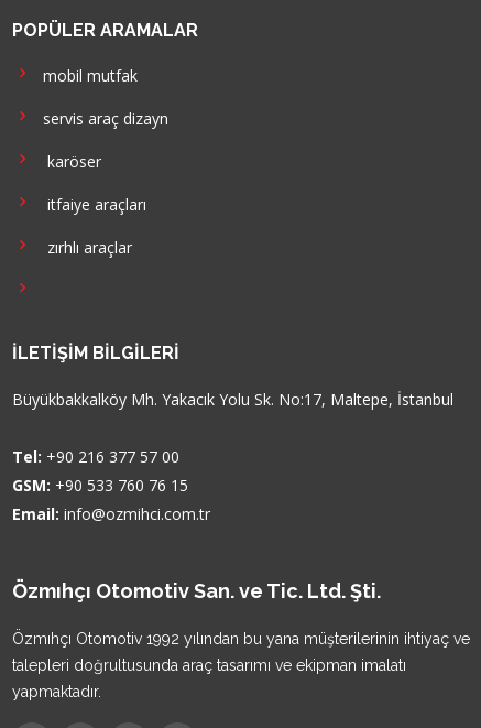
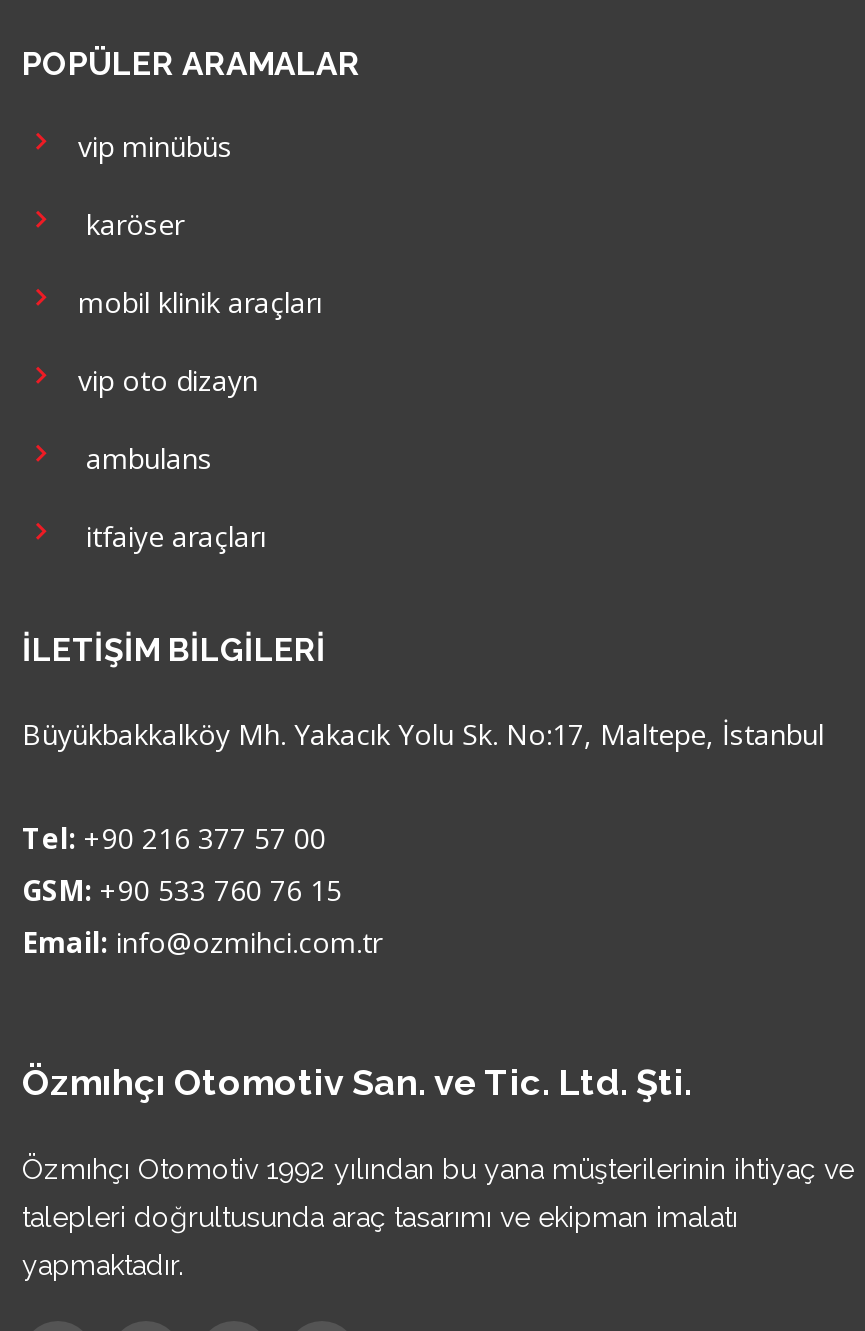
[34,65,168,129] mobil mutfak | servis araç dizayn -> [62,127,232,165] vip minübüs
moved [34,151,101,172] -> [62,205,184,243]: karöser
none -> [62,283,322,477] mobil klinik araçları | vip oto dizayn | ambulans
moved [34,194,146,215] -> [62,517,266,555]: itfaiye araçları
[34,237,132,258] zırhlı araçlar -> none

